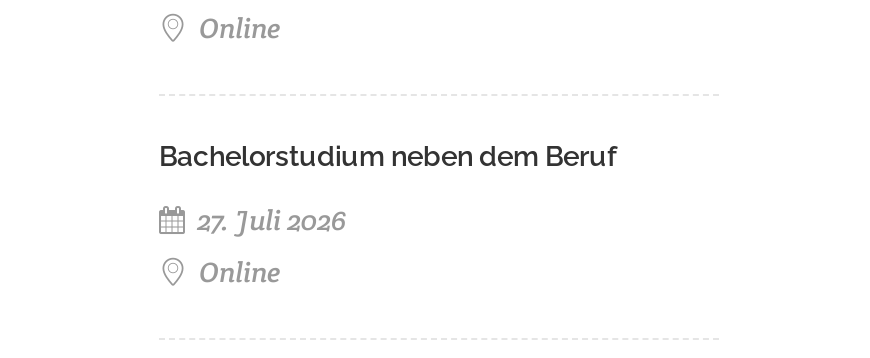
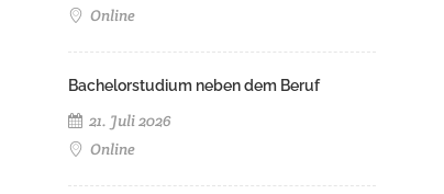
[191,201,347,237] 27. Juli 2026 -> [86,110,171,130] 21. Juli 2026

